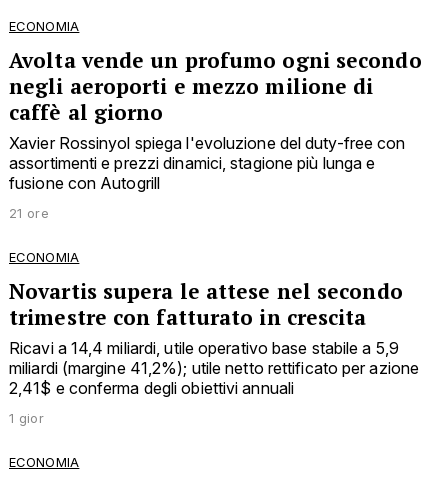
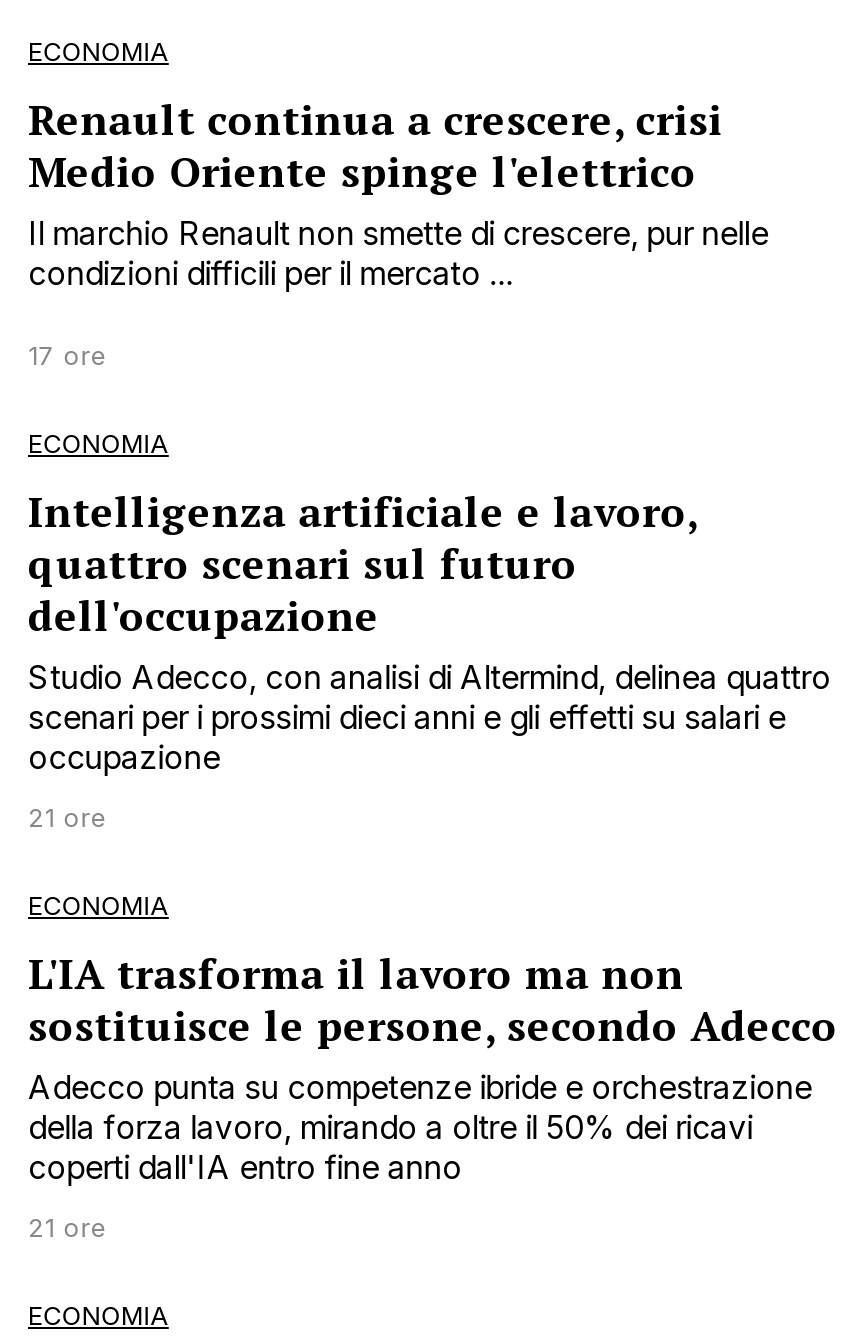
[9,46,422,193] Avolta vende un profumo ogni secondo | negli aeroporti e mezzo milione di | caffè al giorno | Xavier Rossinyol spiega l'evoluzione del duty-free con | assortimenti e prezzi dinamici, stagione più lunga e | fusione con Autogrill -> [28,91,831,777] Renault continua a crescere, crisi | Medio Oriente spinge l'elettrico | Il marchio Renault non smette di crescere, pur nelle | condizioni difficili per il mercato ... | 17 ore | ECONOMIA | Intelligenza artificiale e lavoro, | quattro scenari sul futuro | dell'occupazione | Studio Adecco, con analisi di Altermind, delinea quattro | scenari per i prossimi dieci anni e gli effetti su salari e | occupazione
[9,277,419,398] Novartis supera le attese nel secondo | trimestre con fatturato in crescita | Ricavi a 14,4 miliardi, utile operativo base stabile a 5,9 | miliardi (margine 41,2%); utile netto rettificato per azione | 2,41$ e conferma degli obiettivi annuali -> [28,945,838,1187] L'IA trasforma il lavoro ma non | sostituisce le persone, secondo Adecco | Adecco punta su competenze ibride e orchestrazione | della forza lavoro, mirando a oltre il 50% dei ricavi | coperti dall'IA entro fine anno
[9,411,44,426] 1 gior -> [28,1213,108,1243] 21 ore

